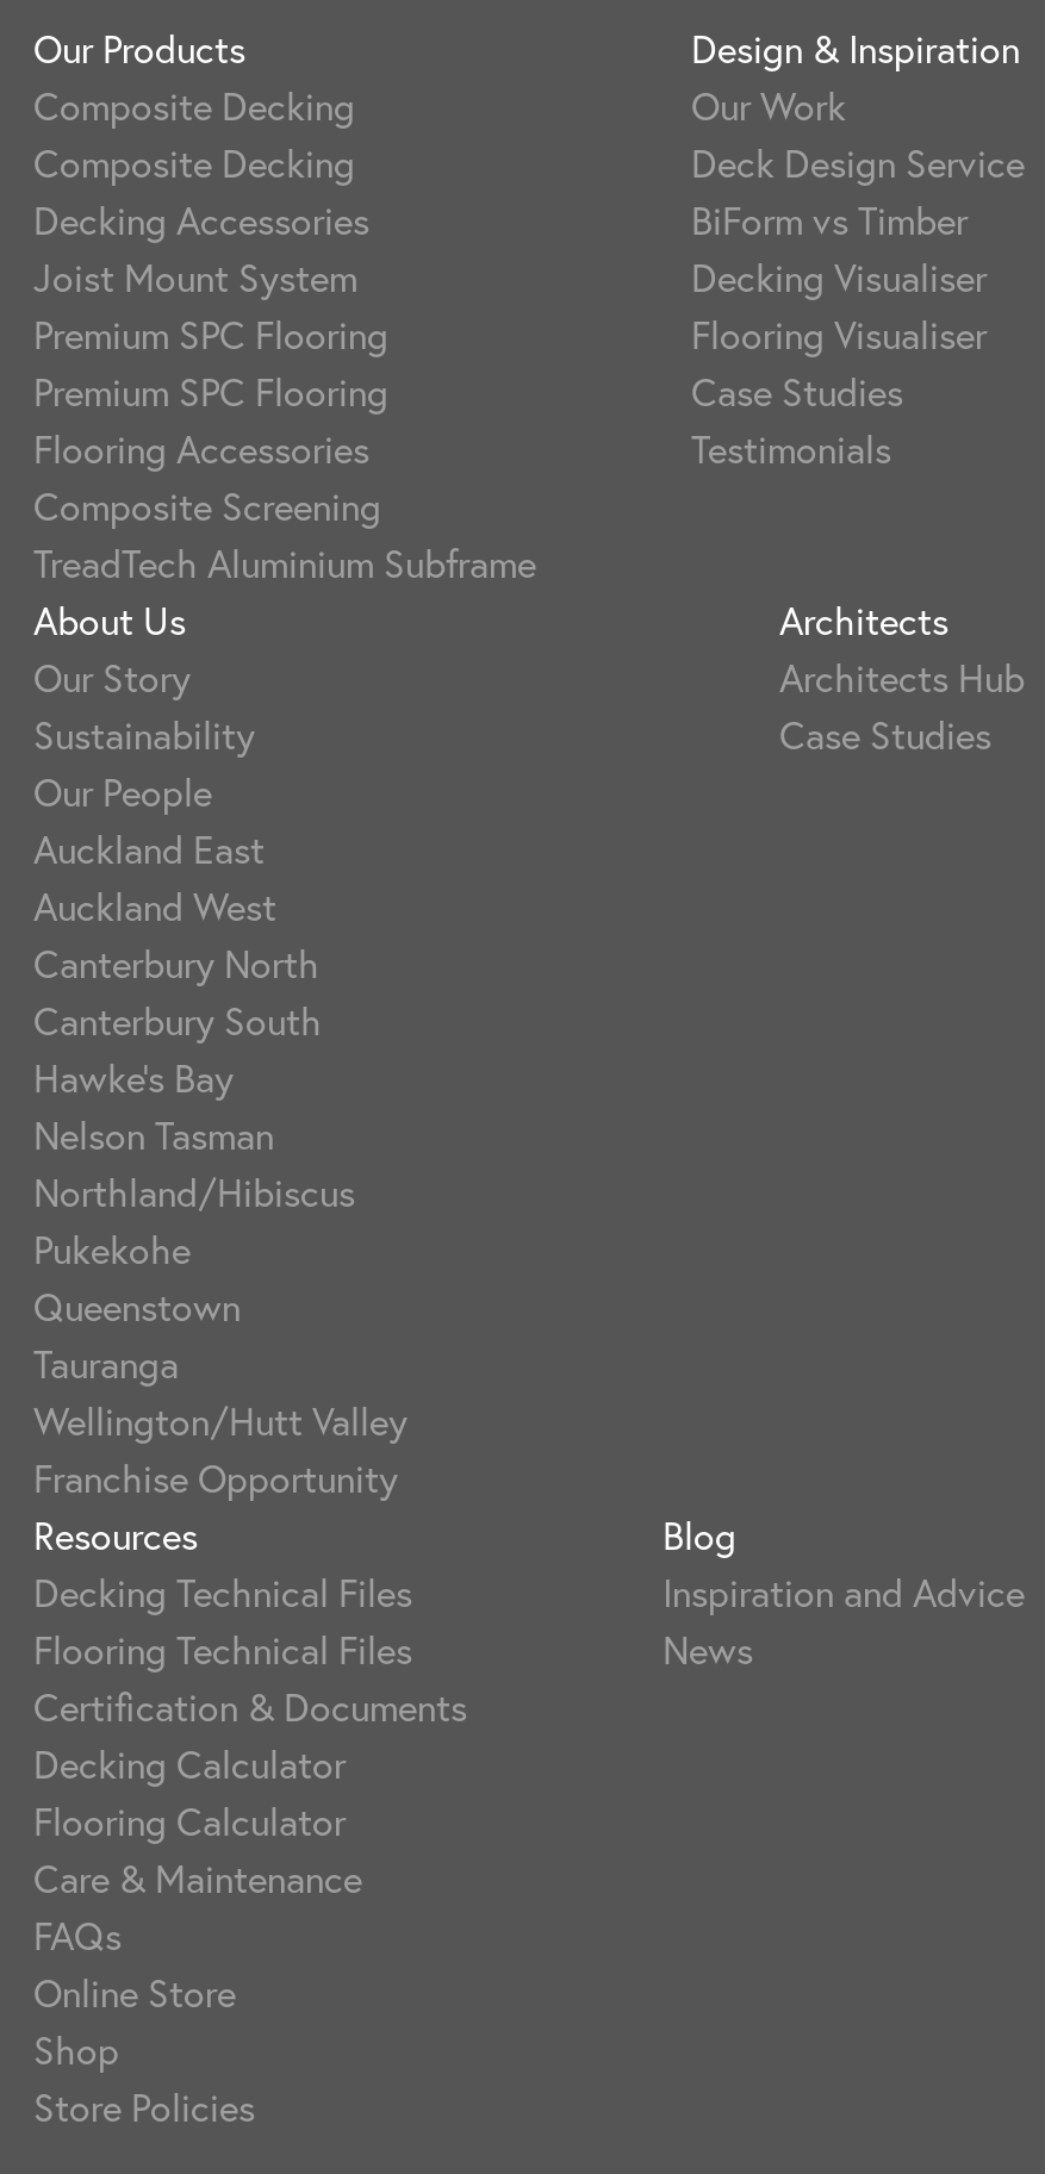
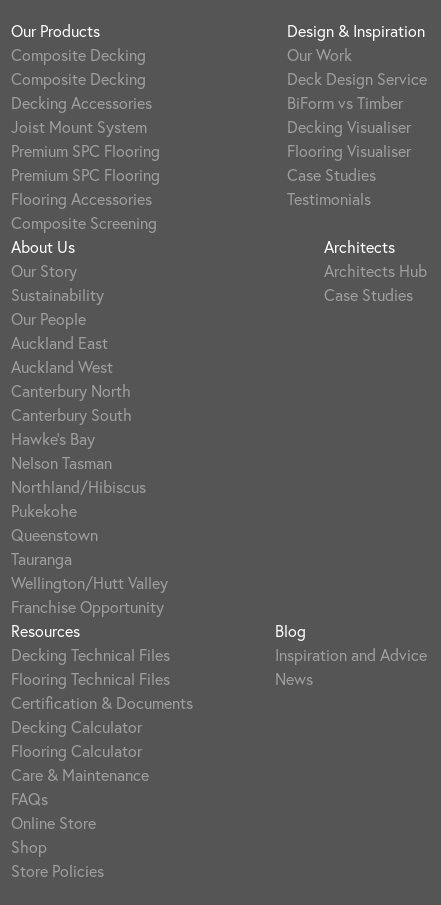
[33,537,536,587] TreadTech Aluminium Subframe -> none

